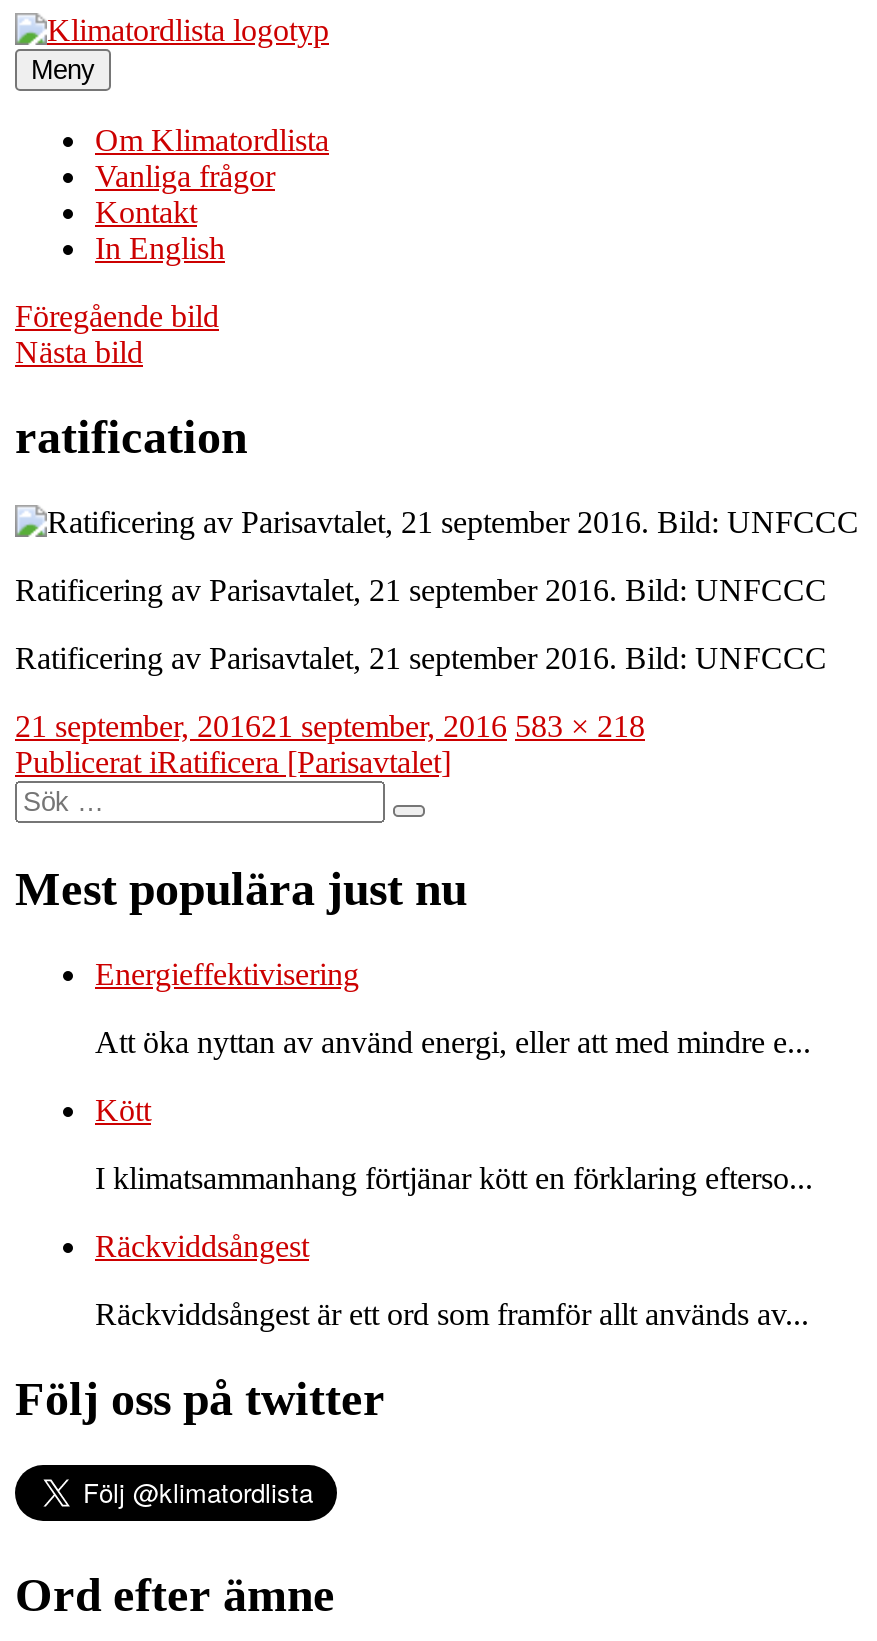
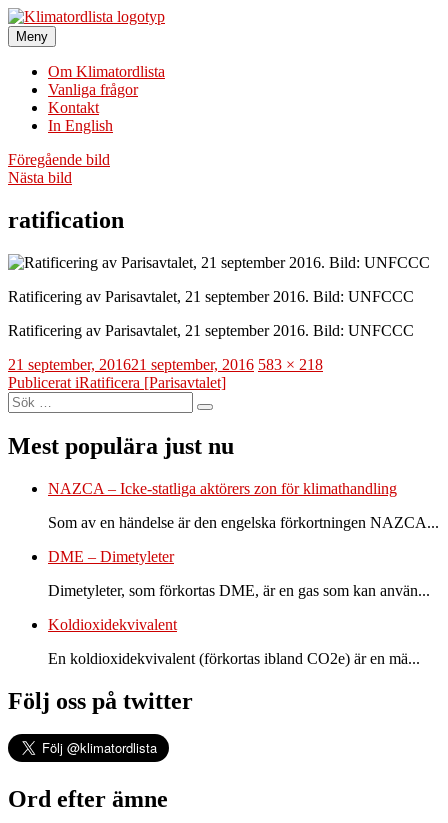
[95,956,359,990] Energieffektivisering -> [48,480,397,497] NAZCA – Icke-statliga aktörers zon för klimathandling
[95,1024,811,1058] Att öka nyttan av använd energi, eller att med mindre e... -> [48,514,439,531] Som av en händelse är den engelska förkortningen NAZCA...
[95,1092,151,1126] Kött -> [48,548,174,565] DME – Dimetyleter
[95,1160,813,1194] I klimatsammanhang förtjänar kött en förklaring efterso... -> [48,582,430,599] Dimetyleter, som förkortas DME, är en gas som kan använ...
[95,1228,309,1262] Räckviddsångest -> [48,616,177,633] Koldioxidekvivalent
[95,1296,809,1330] Räckviddsångest är ett ord som framför allt används av... -> [48,650,420,667] En koldioxidekvivalent (förkortas ibland CO2e) är en mä...

